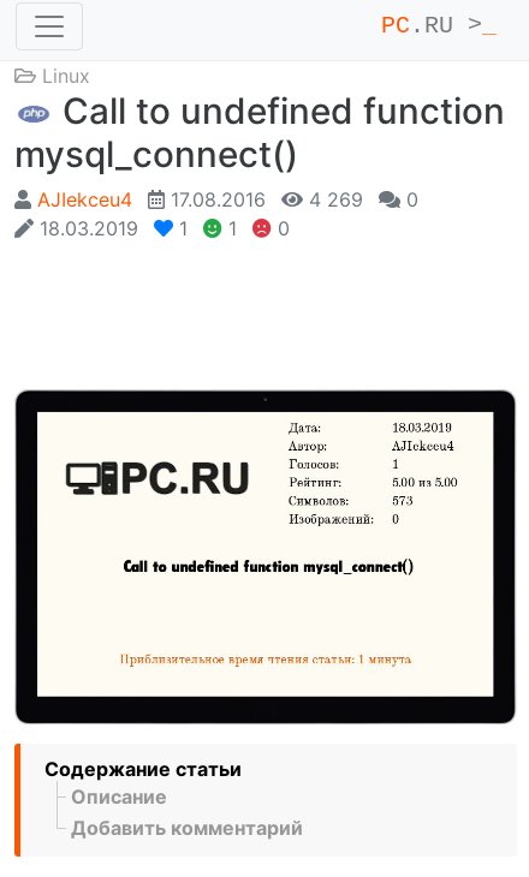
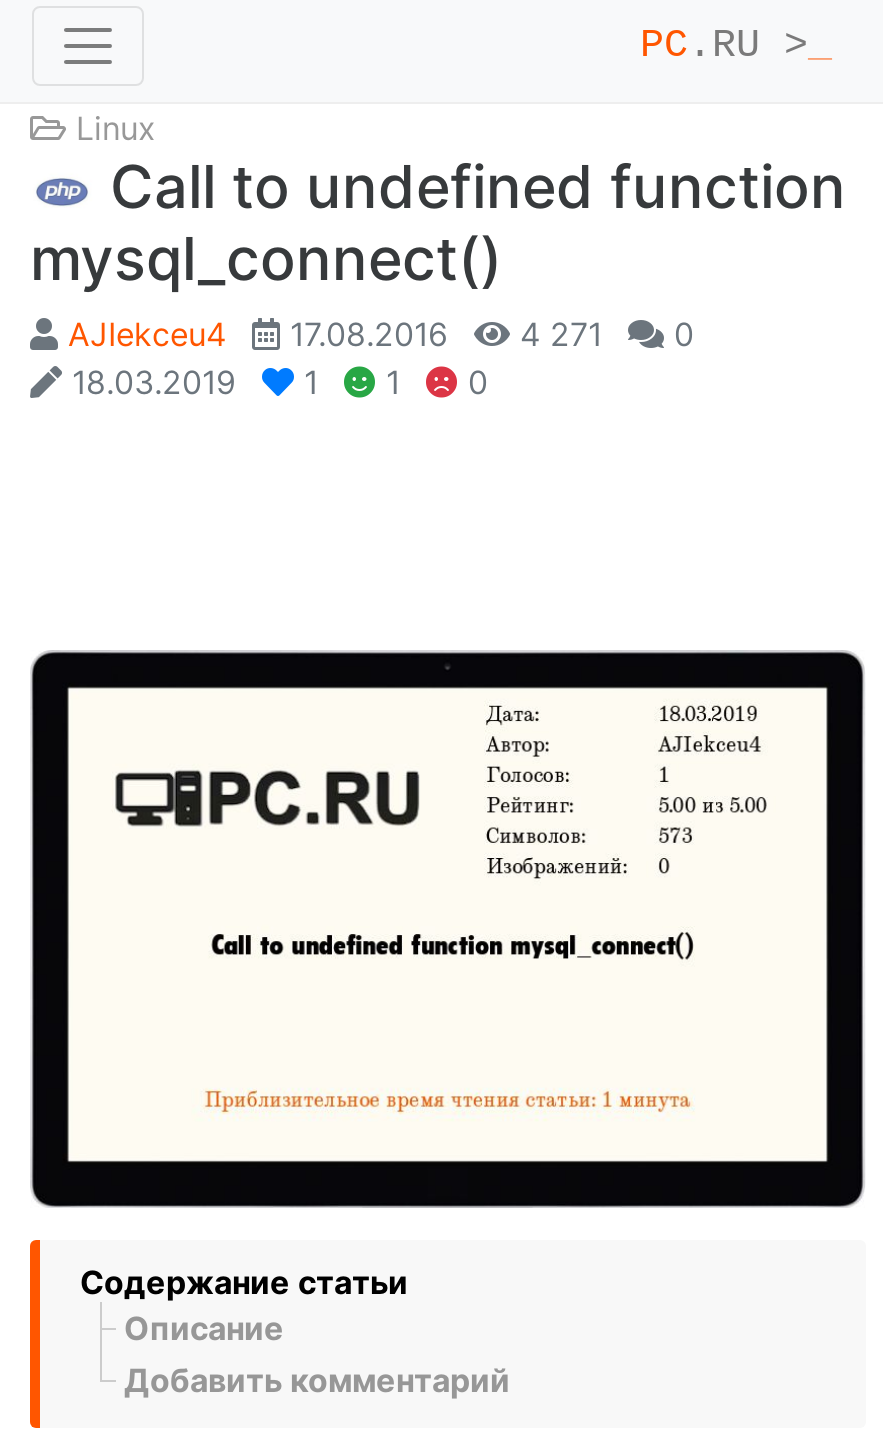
[37,187,418,211] AJIekceu4 17.08.2016 4 269 0 -> [68,314,694,354] AJIekceu4 17.08.2016 4 271 0

